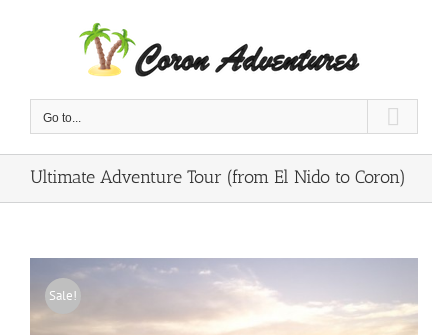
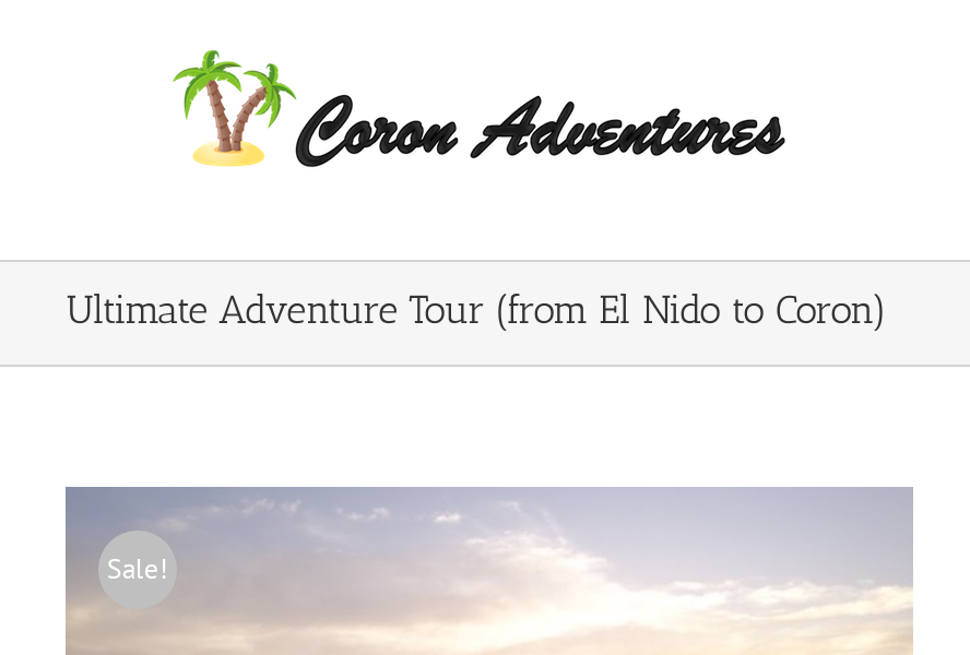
[43,111,81,125] Go to... -> none

